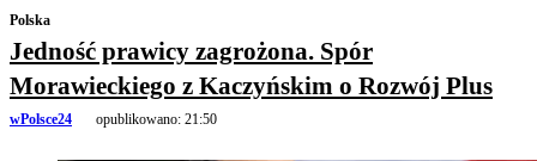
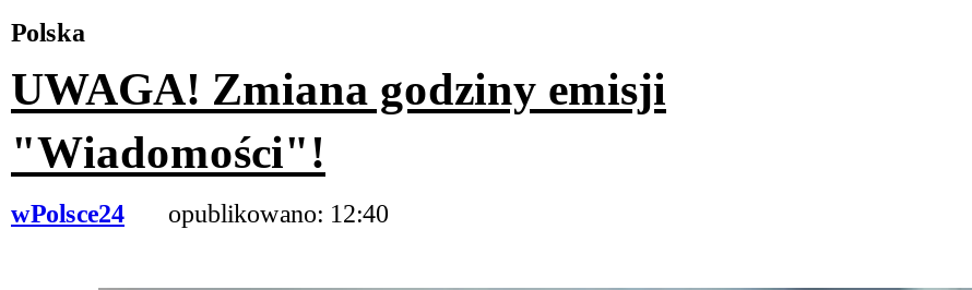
[10,37,493,100] Jedność prawicy zagrożona. Spór | Morawieckiego z Kaczyńskim o Rozwój Plus -> [11,64,666,179] UWAGA! Zmiana godziny emisji | "Wiadomości"!
[96,111,217,128] opublikowano: 21:50 -> [168,199,389,229] opublikowano: 12:40

